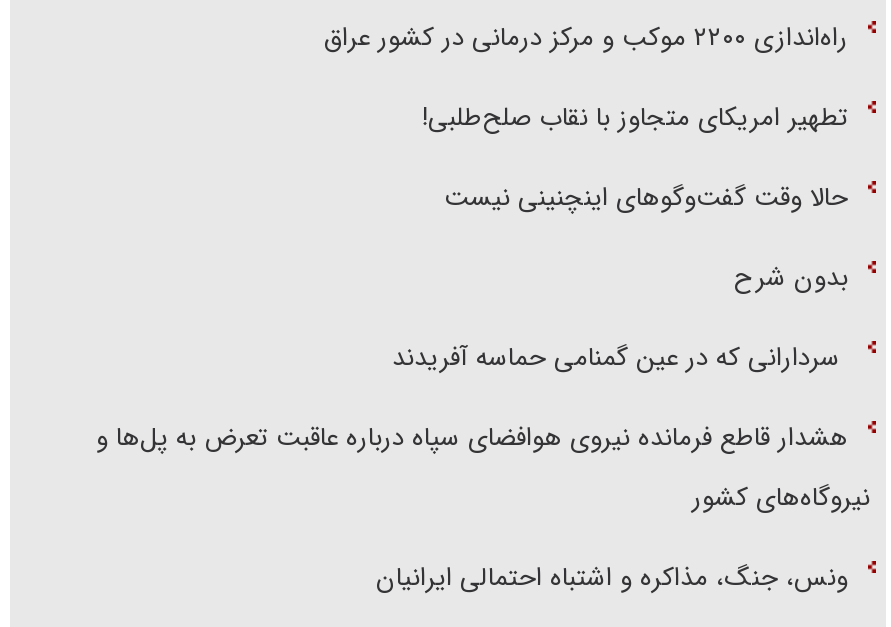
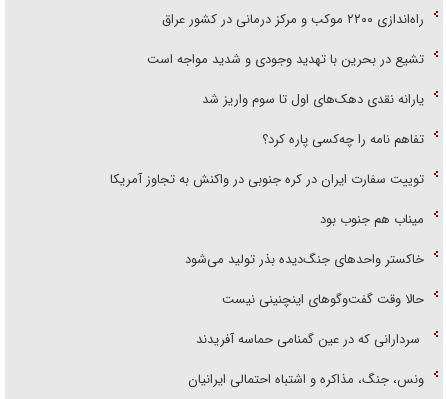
[422,97,848,139] تطهیر امریکای متجاوز با نقاب صلح‌طلبی! -> [110,49,424,270] تشیع در بحرین با تهدید وجودی و شدید مواجه است | یارانه نقدی دهک‌های اول تا سوم واریز شد | تفاهم نامه را چه‌کسی پاره کرد؟ | توییت سفارت ایران در کره جنوبی در واکنش به تجاوز آمریکا | میناب هم جنوب بود | خاکستر واحد‌های جنگ‌دیده بذر تولید می‌شود
moved [444,177,848,219] -> [222,289,424,310]: حالا وقت گفت‌و‌گو‌های اینچنینی نیست
[734,257,848,299] بدون شرح -> none
moved [384,337,848,379] -> [192,329,424,350]: سردارانی که در عین گمنامی حماسه آفریدند
[96,417,870,519] هشدار قاطع فرمانده نیروی هوافضای سپاه درباره عاقبت تعرض به پل‌ها و | نیروگاه‌های کشور -> none

